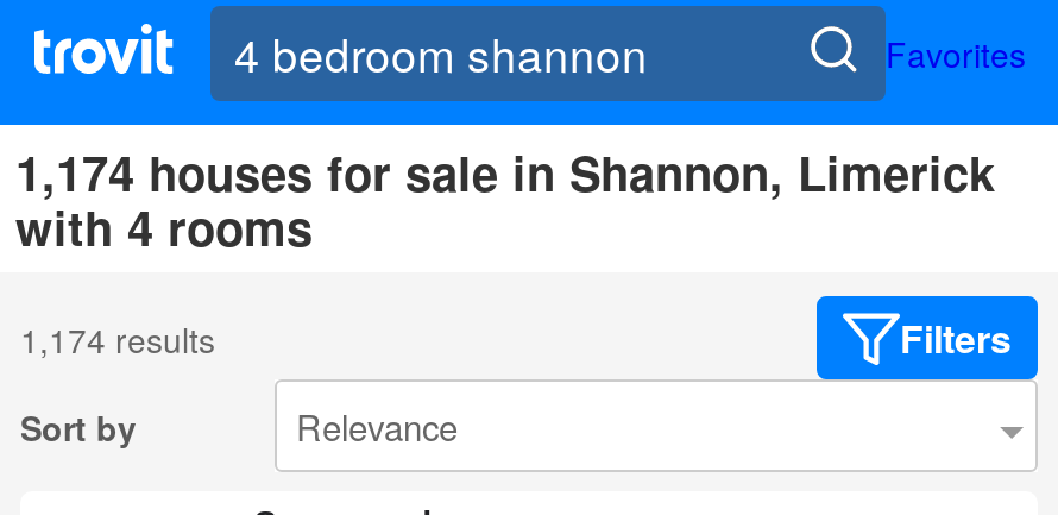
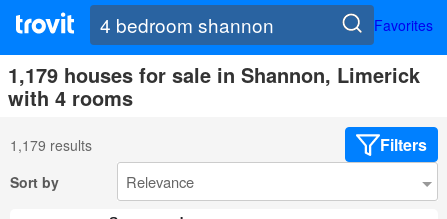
[15,138,995,207] 1,174 houses for sale in Shannon, Limerick -> [8,60,420,89] 1,179 houses for sale in Shannon, Limerick
[20,315,215,363] 1,174 results -> [10,135,92,155] 1,179 results

